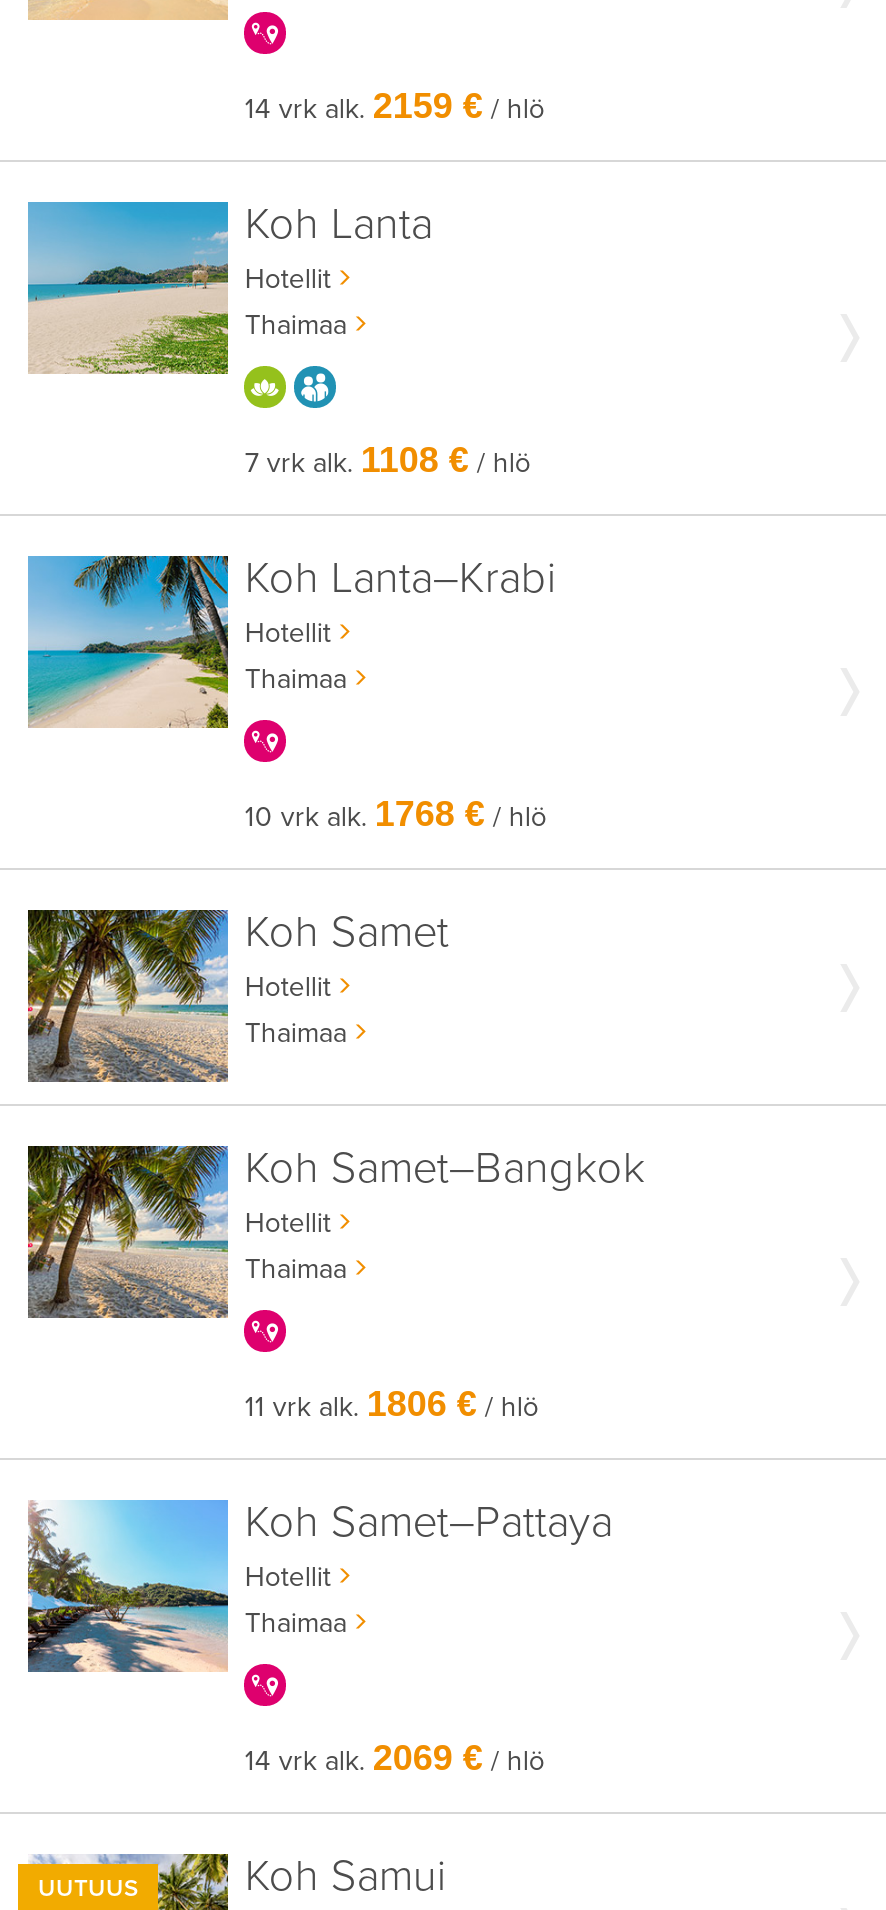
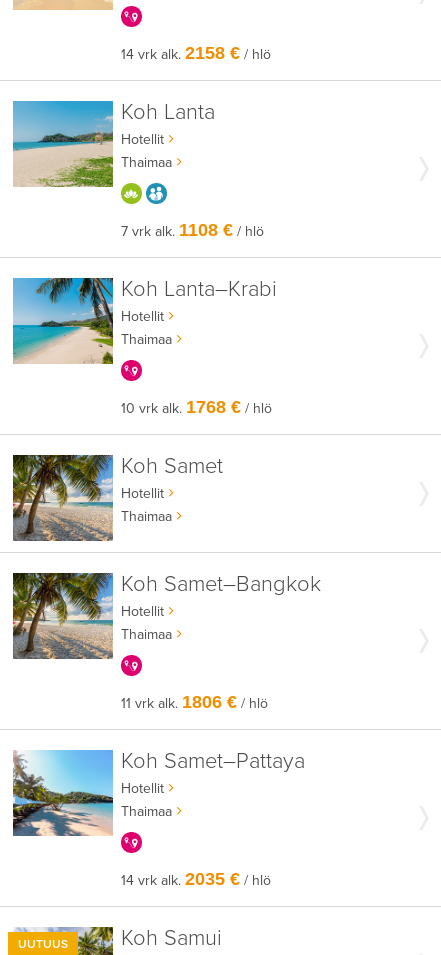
[245,86,545,126] 14 vrk alk. 2159 €/ hlö -> [121,43,271,63] 14 vrk alk. 2158 €/ hlö
[245,1738,545,1778] 14 vrk alk. 2069 €/ hlö -> [121,869,271,889] 14 vrk alk. 2035 €/ hlö

